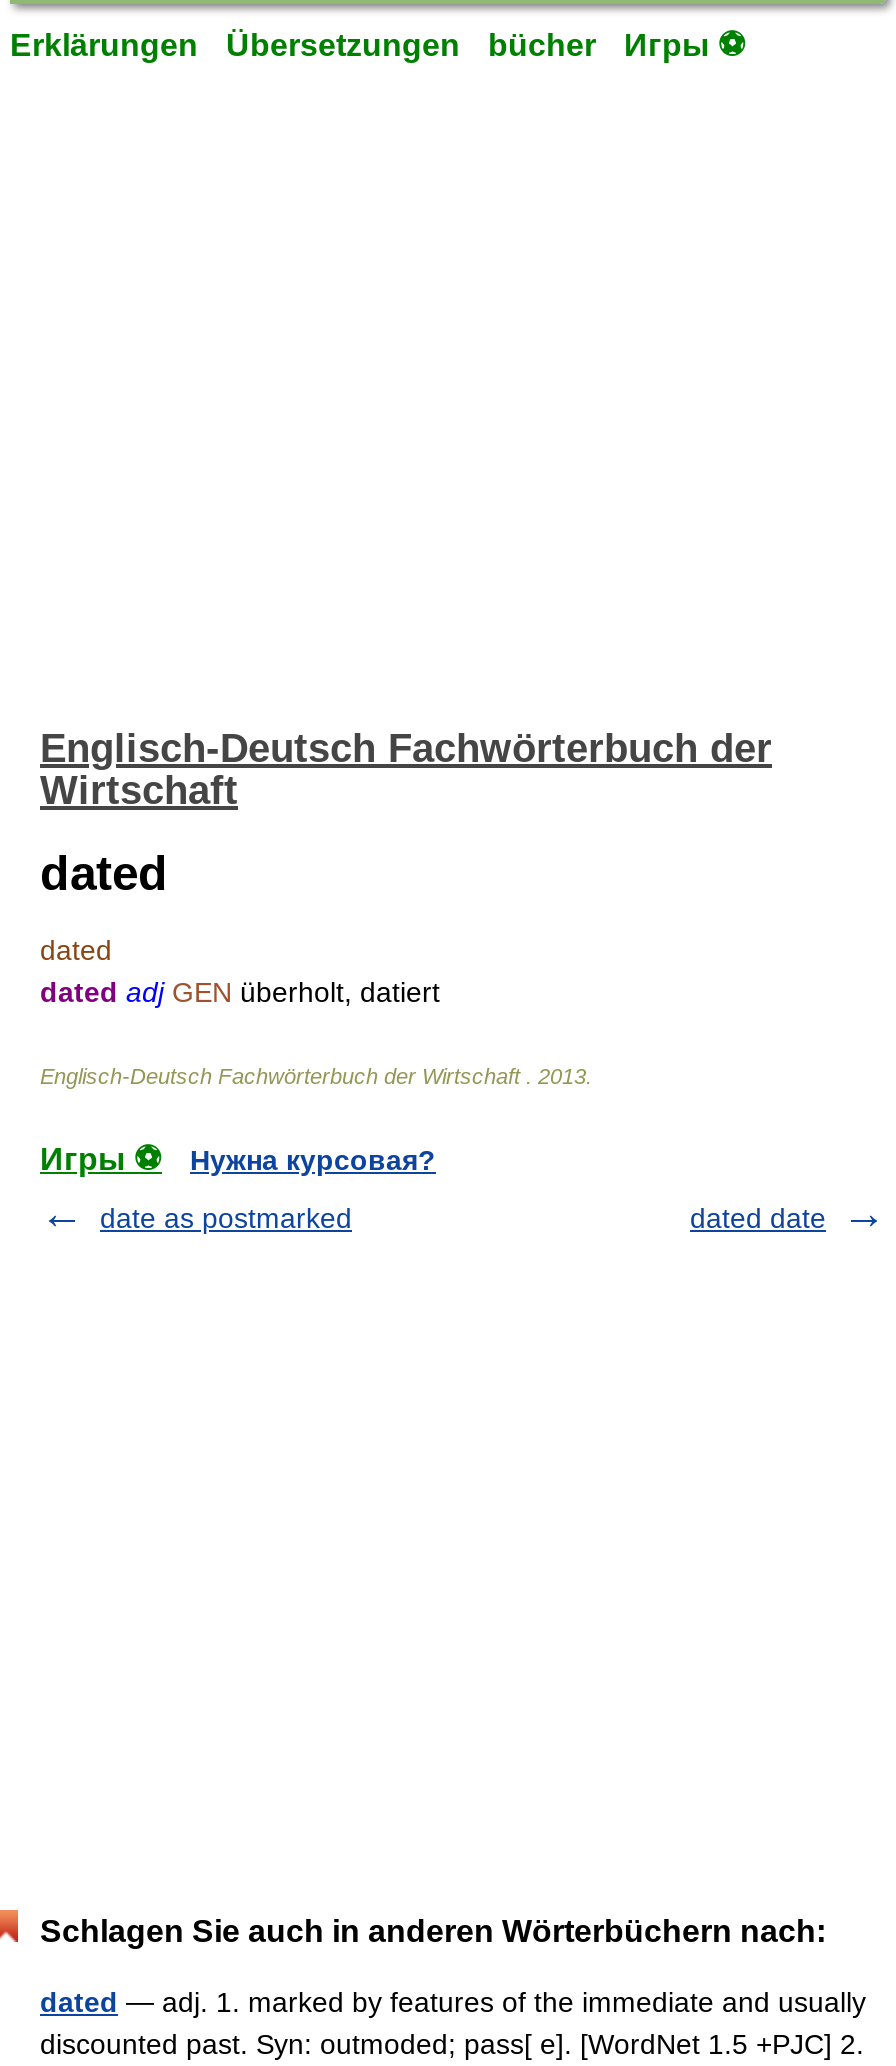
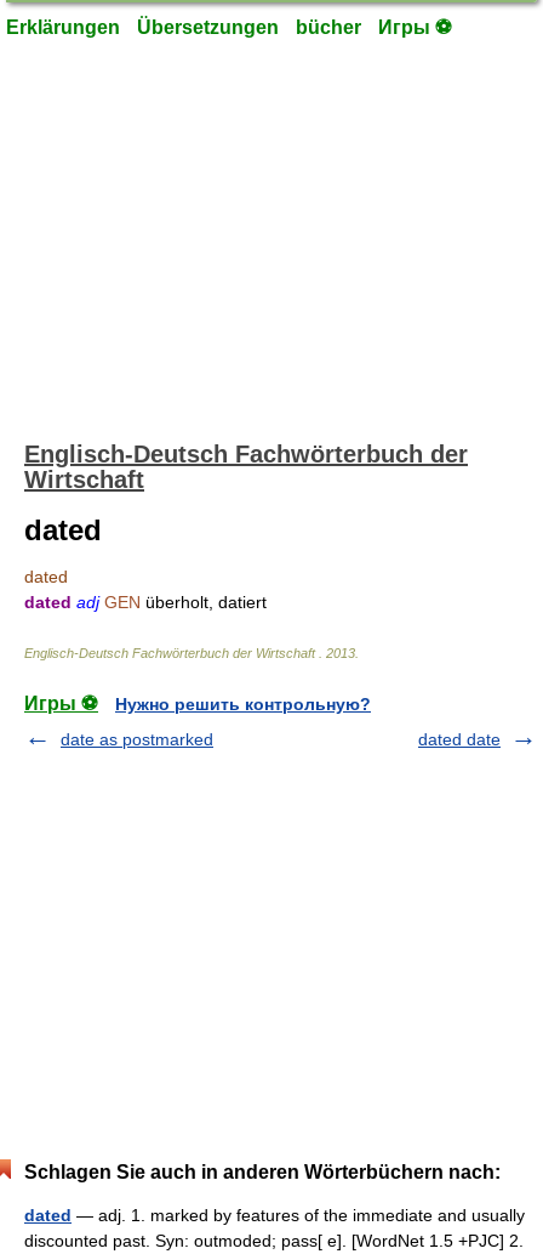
[190,1144,436,1176] Нужна курсовая? -> [115,694,371,714] Нужно решить контрольную?

